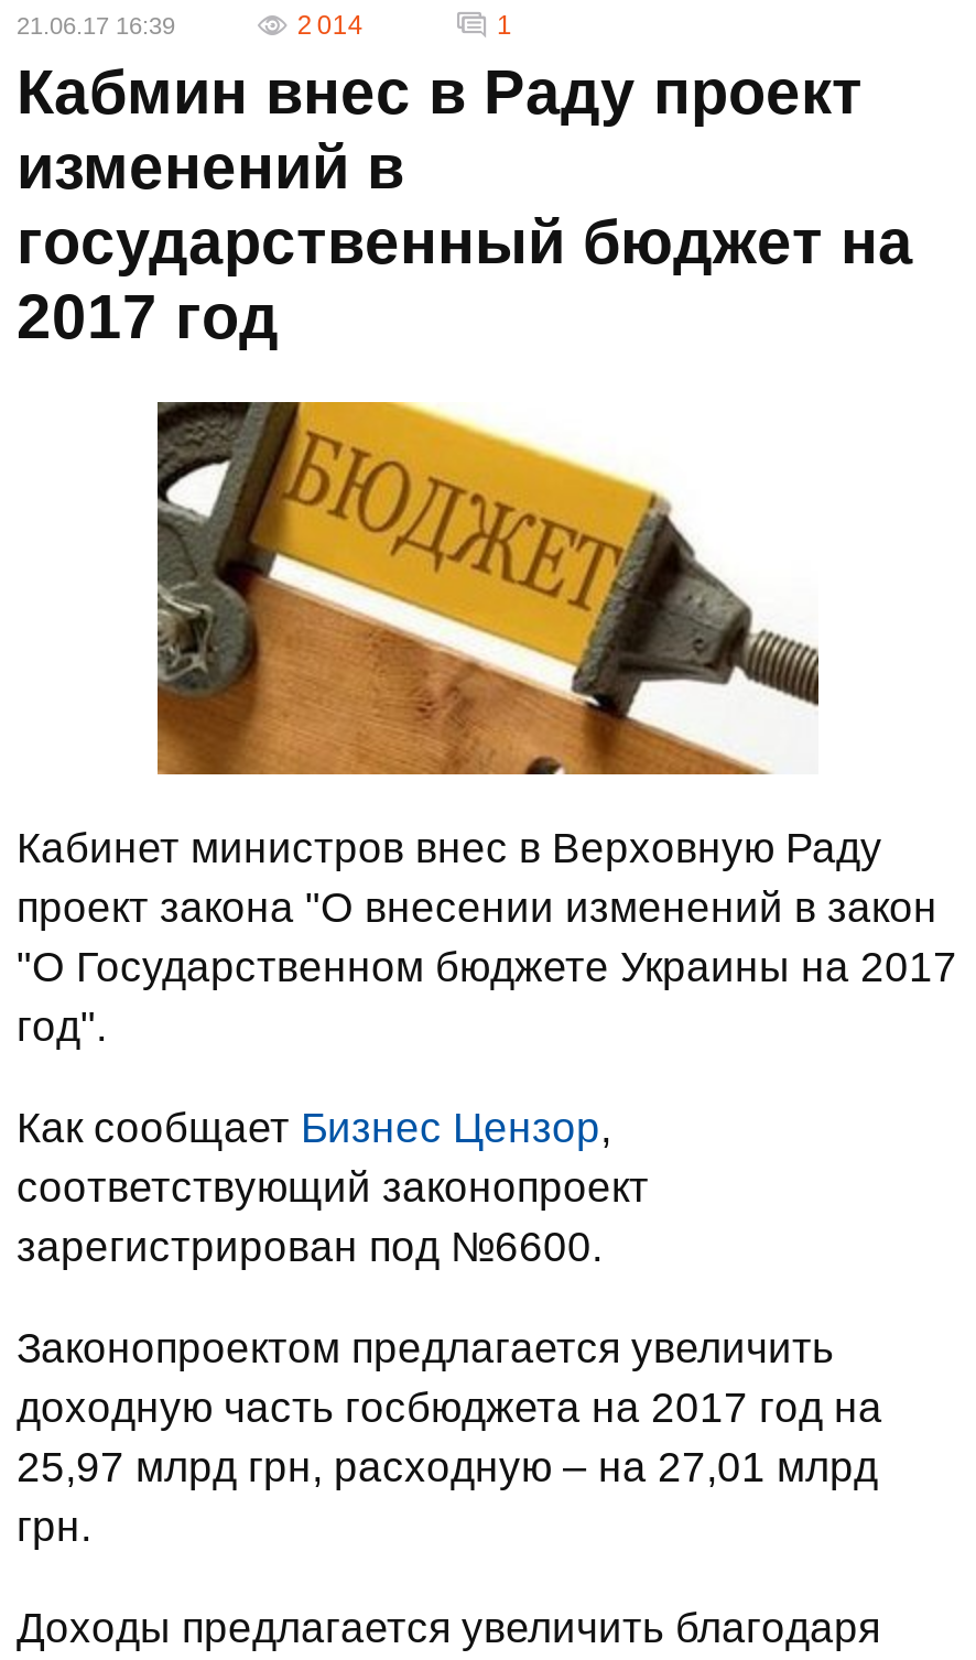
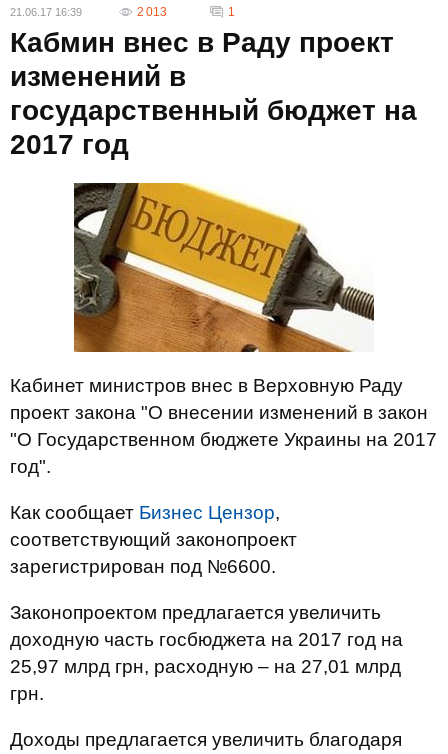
[297,9,363,40] 2 014 -> [137,5,167,19] 2 013

